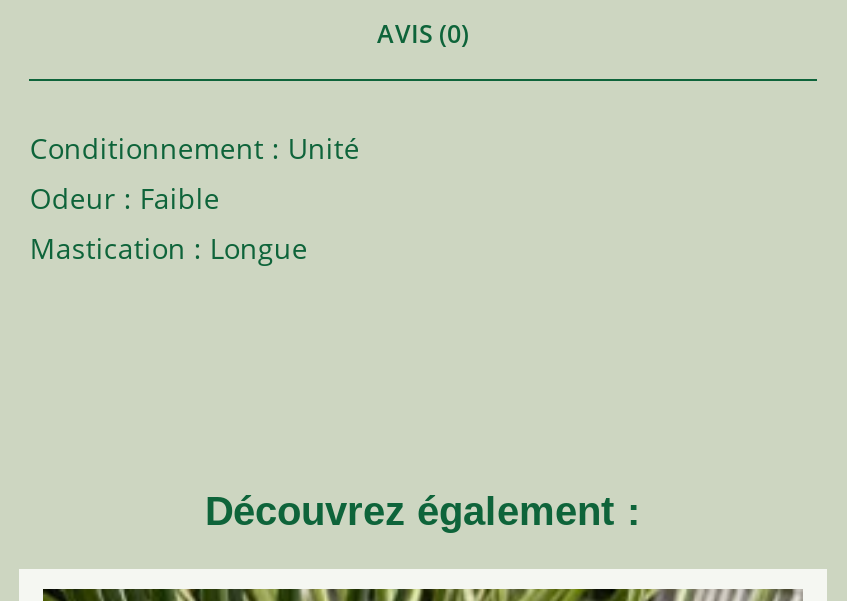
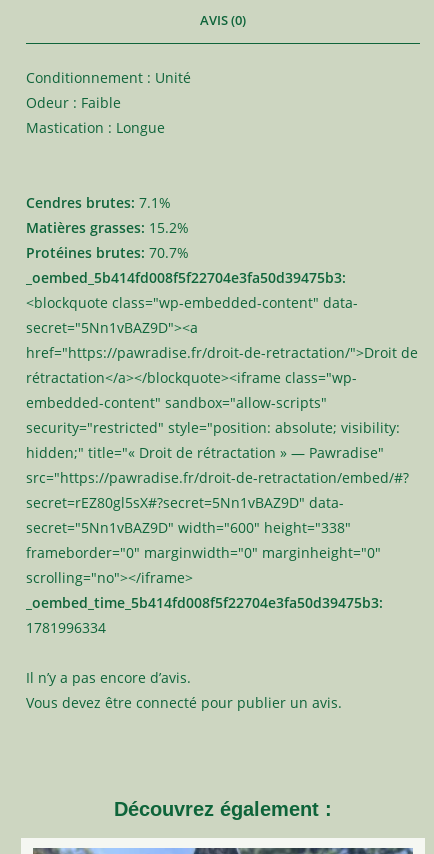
none -> [26,192,418,711] Cendres brutes: 7.1% | Matières grasses: 15.2% | Protéines brutes: 70.7% | _oembed_5b414fd008f5f22704e3fa50d39475b3: | <blockquote class="wp-embedded-content" data- | secret="5Nn1vBAZ9D"><a | href="https://pawradise.fr/droit-de-retractation/">Droit de | rétractation</a></blockquote><iframe class="wp- | embedded-content" sandbox="allow-scripts" | security="restricted" style="position: absolute; visibility: | hidden;" title="« Droit de rétractation » — Pawradise" | src="https://pawradise.fr/droit-de-retractation/embed/#? | secret=rEZ80gl5sX#?secret=5Nn1vBAZ9D" data- | secret="5Nn1vBAZ9D" width="600" height="338" | frameborder="0" marginwidth="0" marginheight="0" | scrolling="no"></iframe> | _oembed_time_5b414fd008f5f22704e3fa50d39475b3: | 1781996334 | Il n’y a pas encore d’avis. | Vous devez être connecté pour publier un avis.

